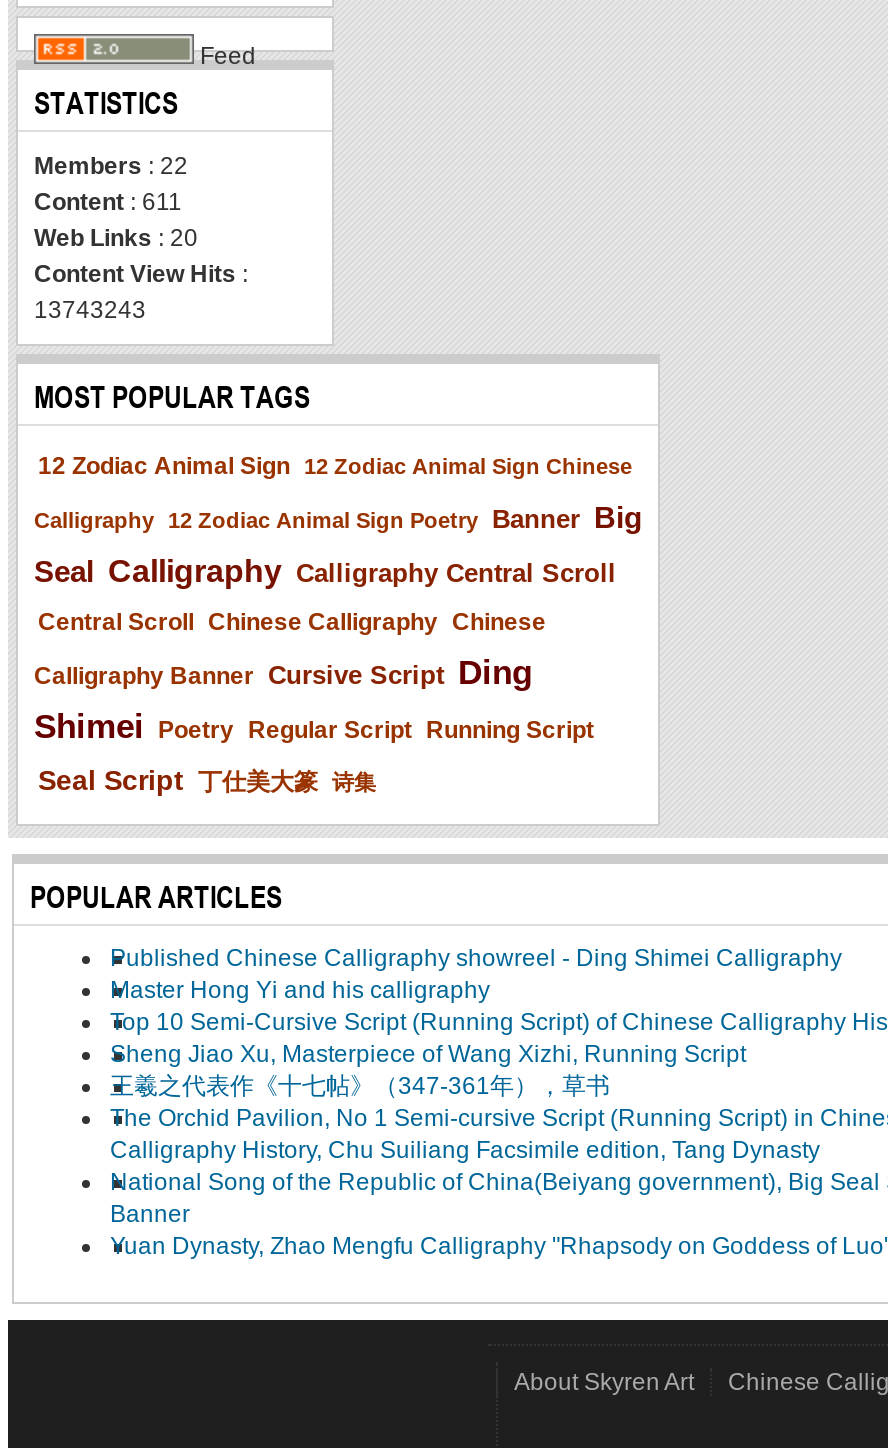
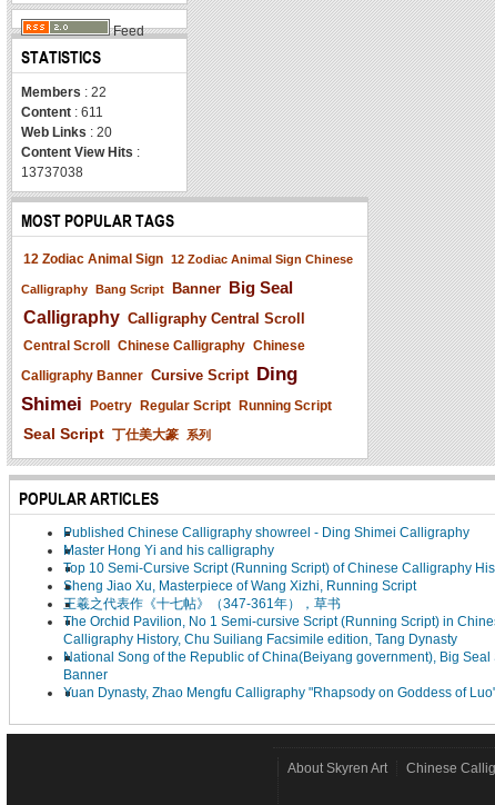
[34,296,146,324] 13743243 -> [21,164,83,180] 13737038
[34,500,642,534] Calligraphy 12 Zodiac Animal Sign Poetry Banner Big -> [21,278,293,297] Calligraphy Bang Script Banner Big Seal
[34,554,616,588] Seal Calligraphy Calligraphy Central Scroll -> [23,308,305,327] Calligraphy Calligraphy Central Scroll
[38,764,376,796] Seal Script 丁仕美大篆 诗集 -> [23,425,211,442] Seal Script 丁仕美大篆 系列

